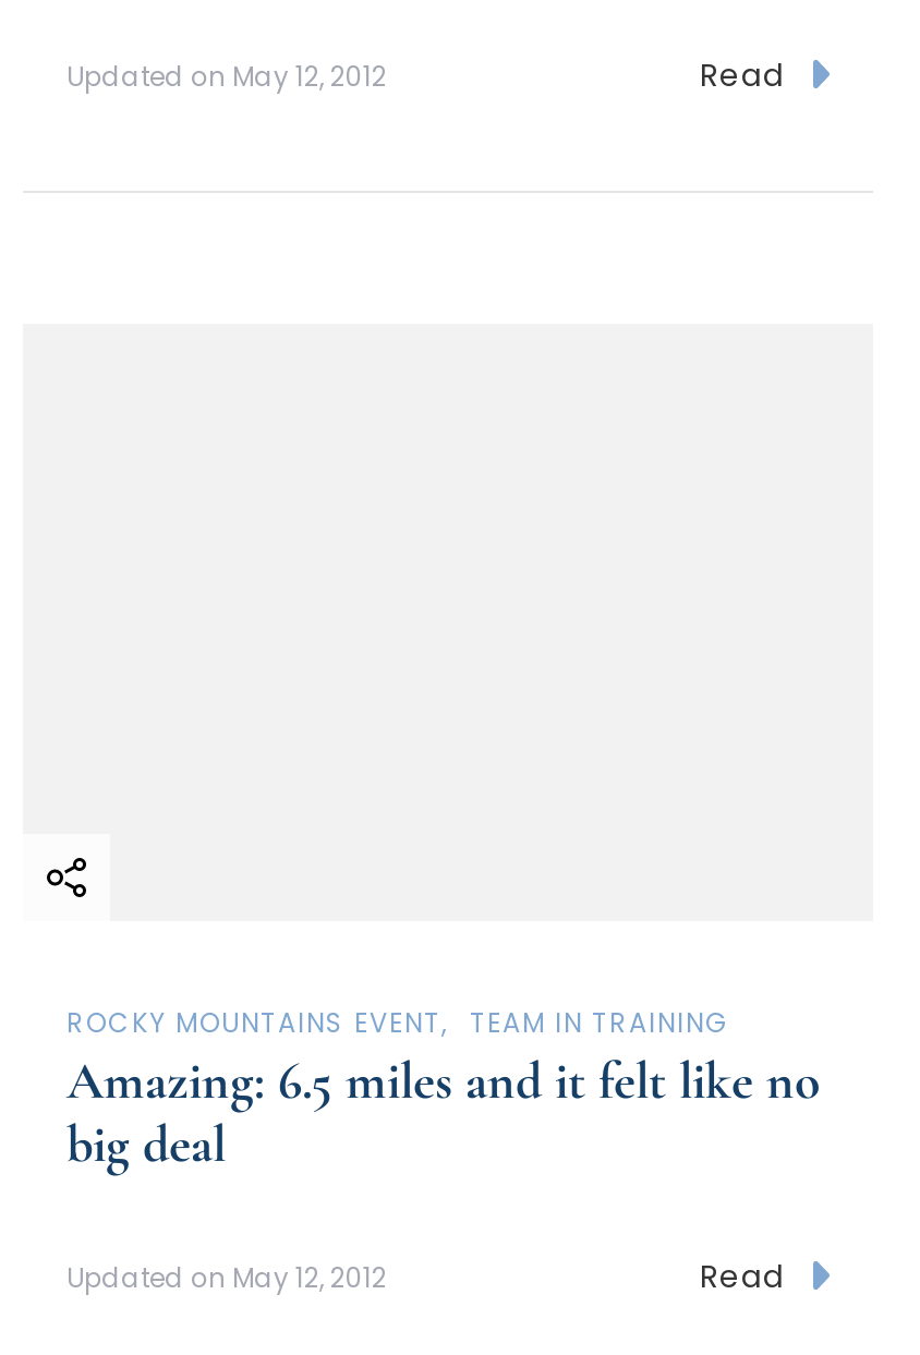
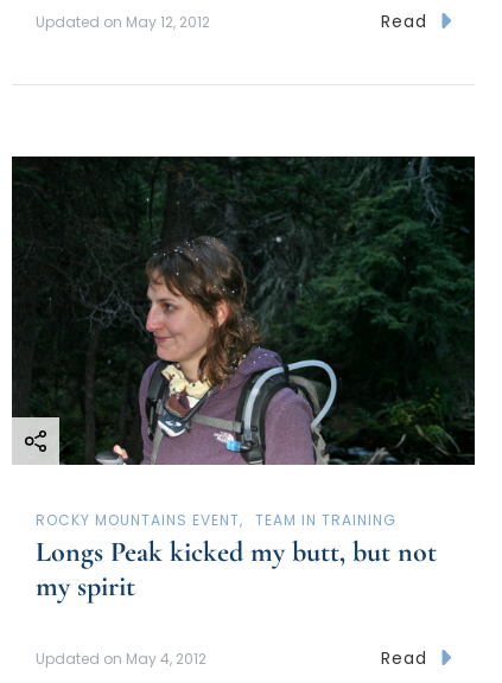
none -> [11,155,476,466] [image]
[66,1050,821,1176] Amazing: 6.5 miles and it felt like no | big deal -> [36,535,437,604] Longs Peak kicked my butt, but not | my spirit
[66,1258,387,1295] Updated on May 12, 2012 -> [36,648,206,669] Updated on May 4, 2012

